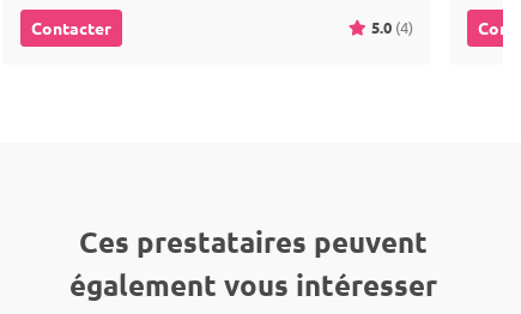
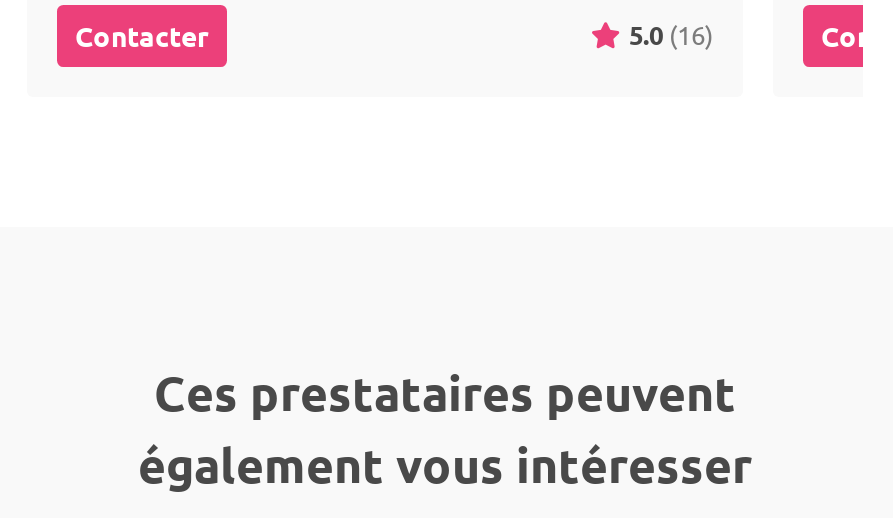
[371,16,413,37] 5.0 (4) -> [629,16,713,50] 5.0 (16)

